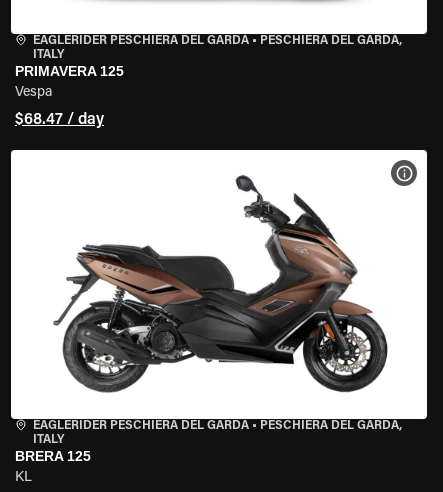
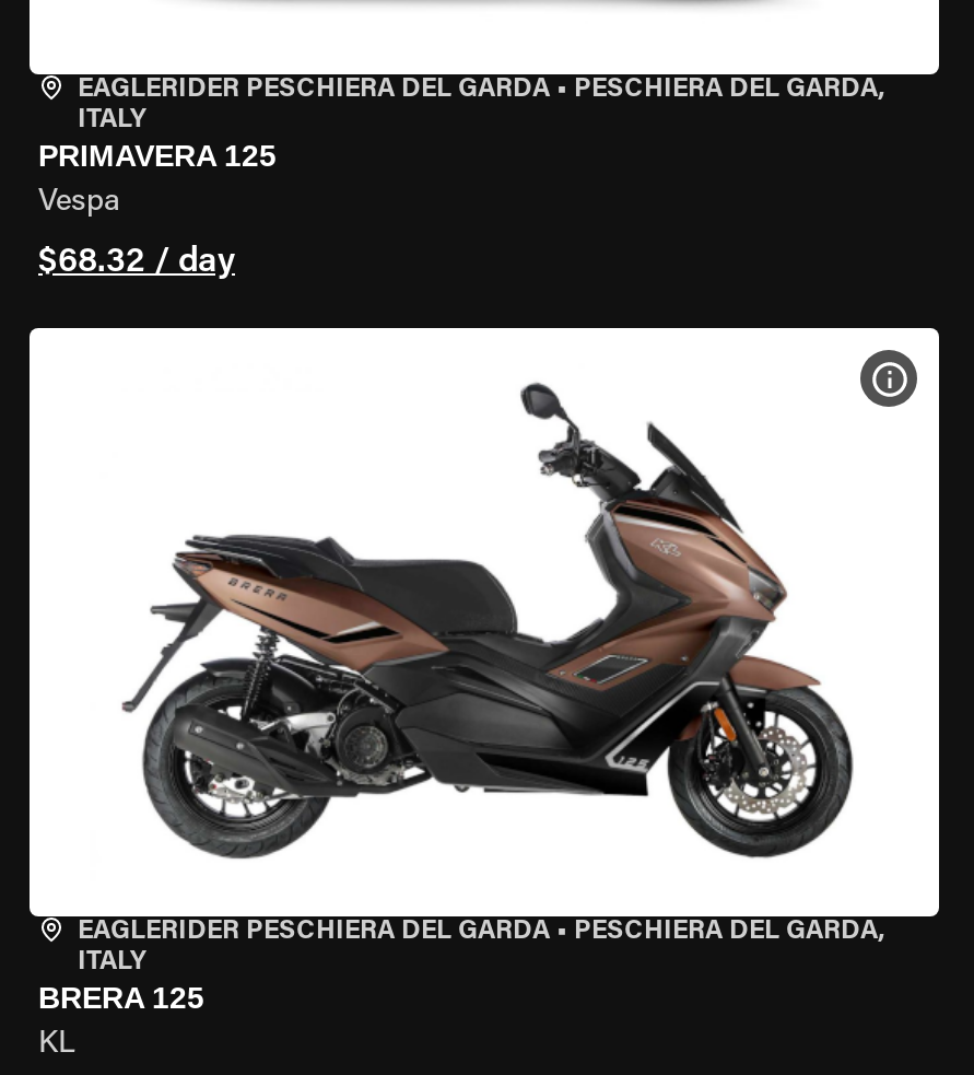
[15,112,104,128] $68.47 / day -> [38,245,235,280] $68.32 / day

